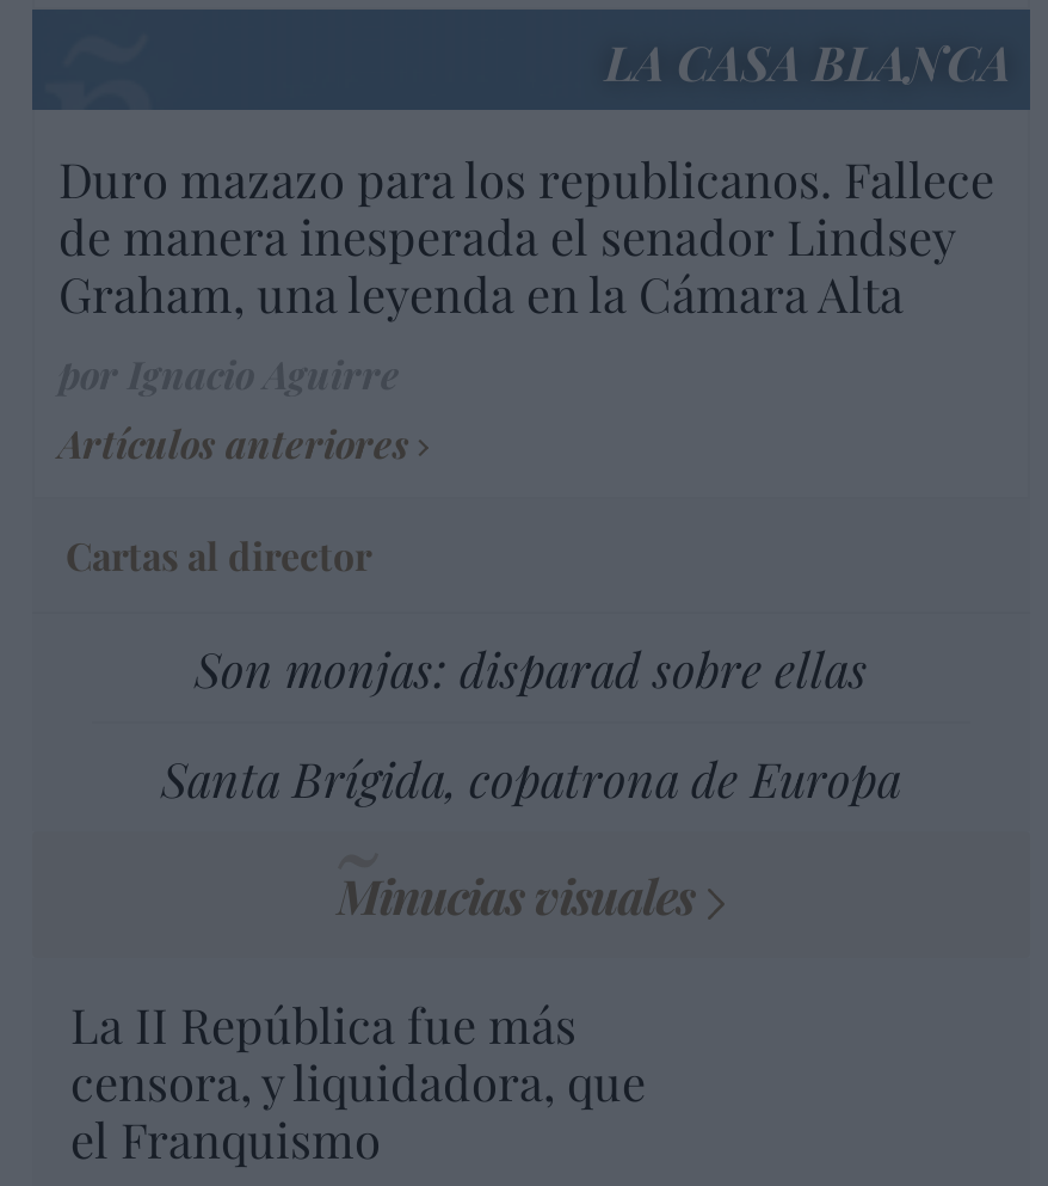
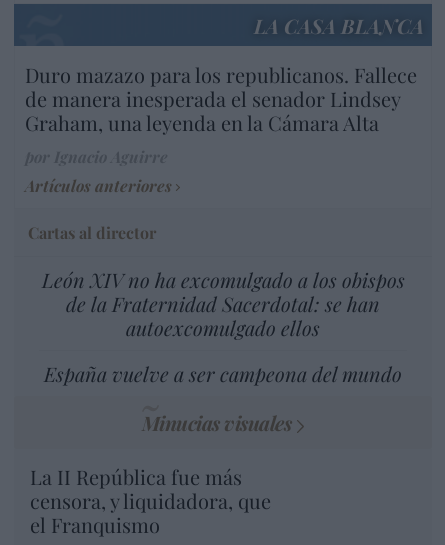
[195,636,868,701] Son monjas: disparad sobre ellas -> [41,266,404,341] León XIV no ha excomulgado a los obispos | de la Fraternidad Sacerdotal: se han | autoexcomulgado ellos
[161,746,901,810] Santa Brígida, copatrona de Europa -> [44,360,402,387] España vuelve a ser campeona del mundo

